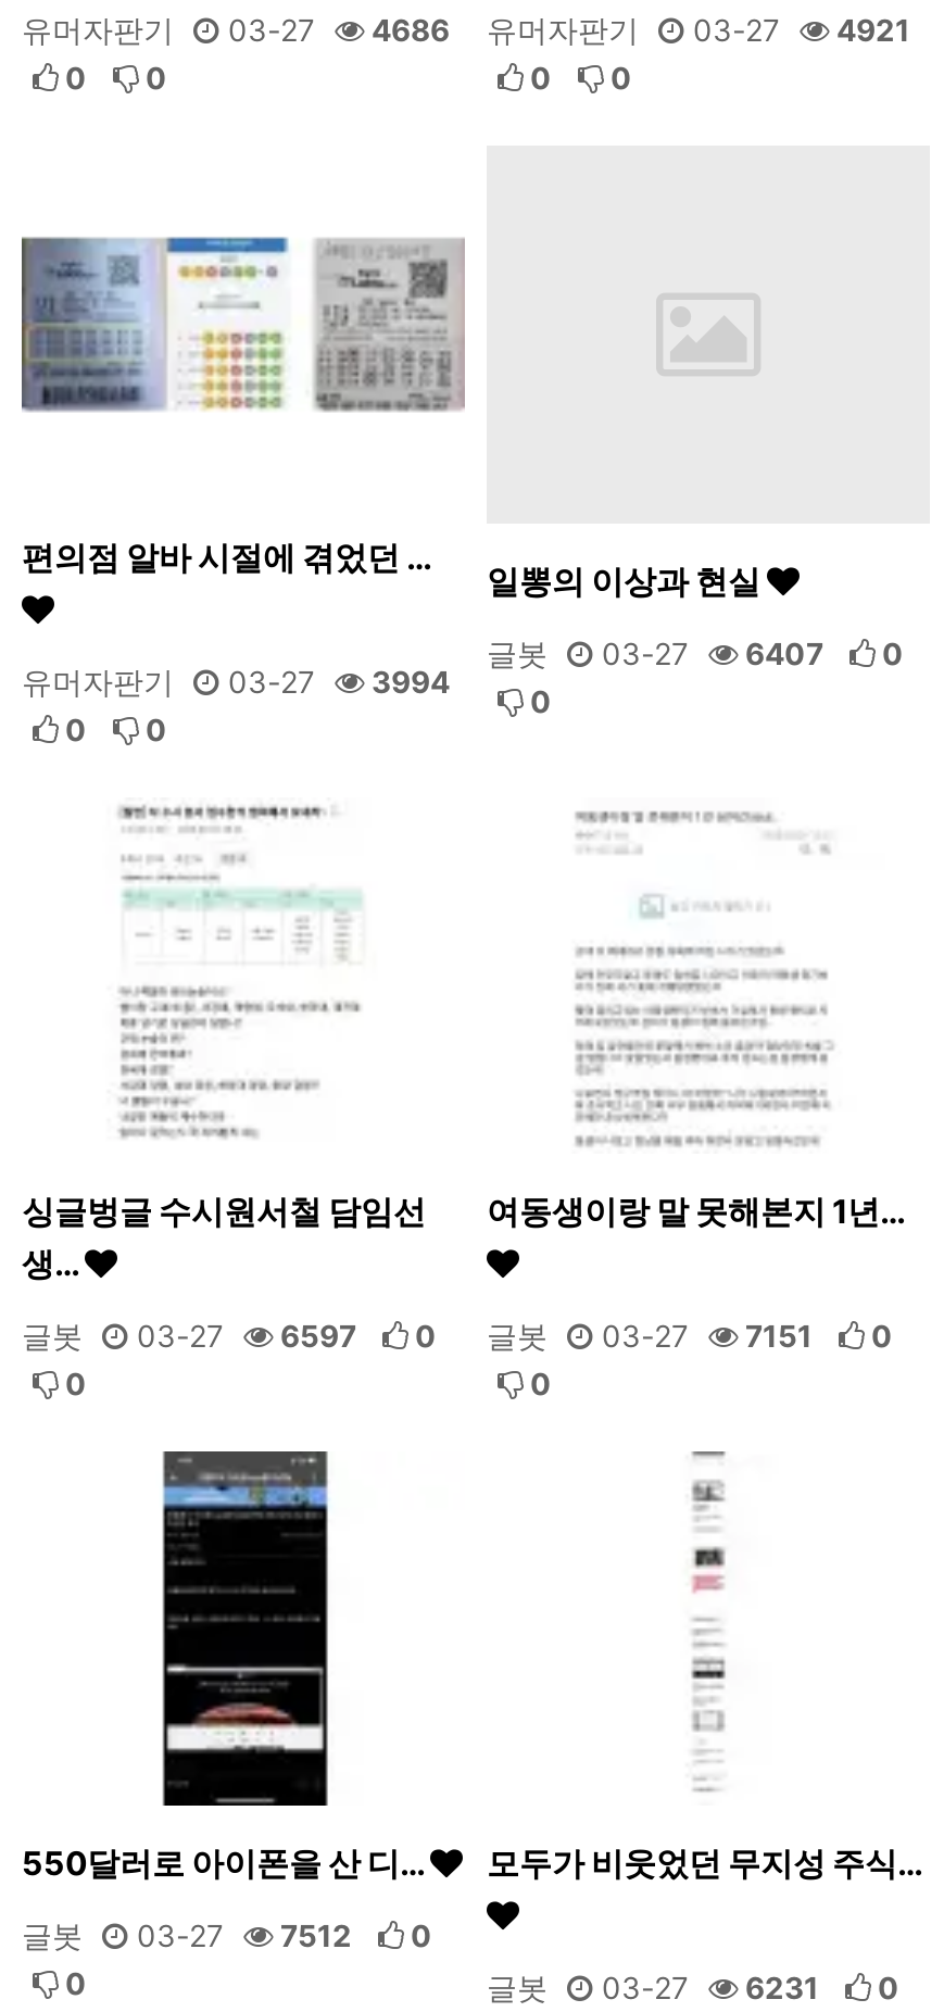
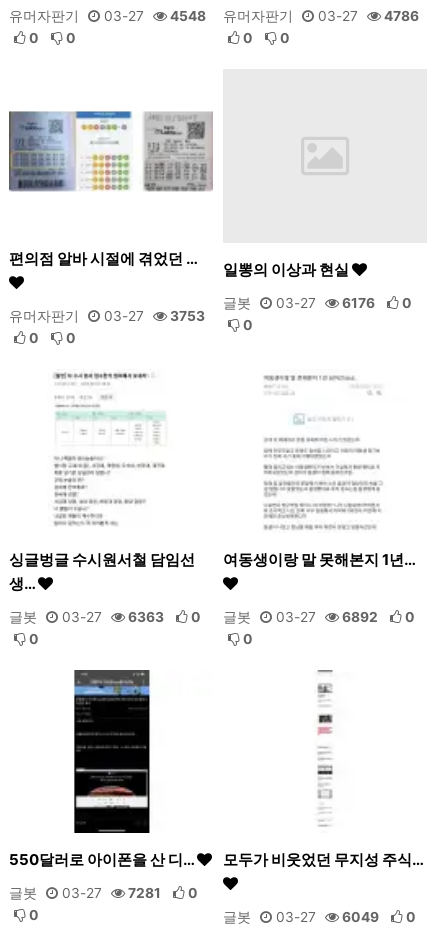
[365,13,450,48] 4686 -> [167,8,206,24] 4548
[830,13,910,48] 4921 -> [381,8,419,24] 4786
[487,637,904,672] 글봇 03-27 6407 0 -> [223,295,412,311] 글봇 03-27 6176 0
[22,666,450,701] 유머자판기 03-27 3994 -> [9,308,205,324] 유머자판기 03-27 3753
[274,1318,356,1353] 6597 -> [125,609,164,625] 6363
[739,1318,813,1353] 7151 -> [339,609,378,625] 6892
[22,1918,432,1953] 글봇 03-27 7512 0 -> [9,885,198,901] 글봇 03-27 7281 0
[487,1970,899,2005] 글봇 03-27 6231 0 -> [223,909,416,925] 글봇 03-27 6049 0

